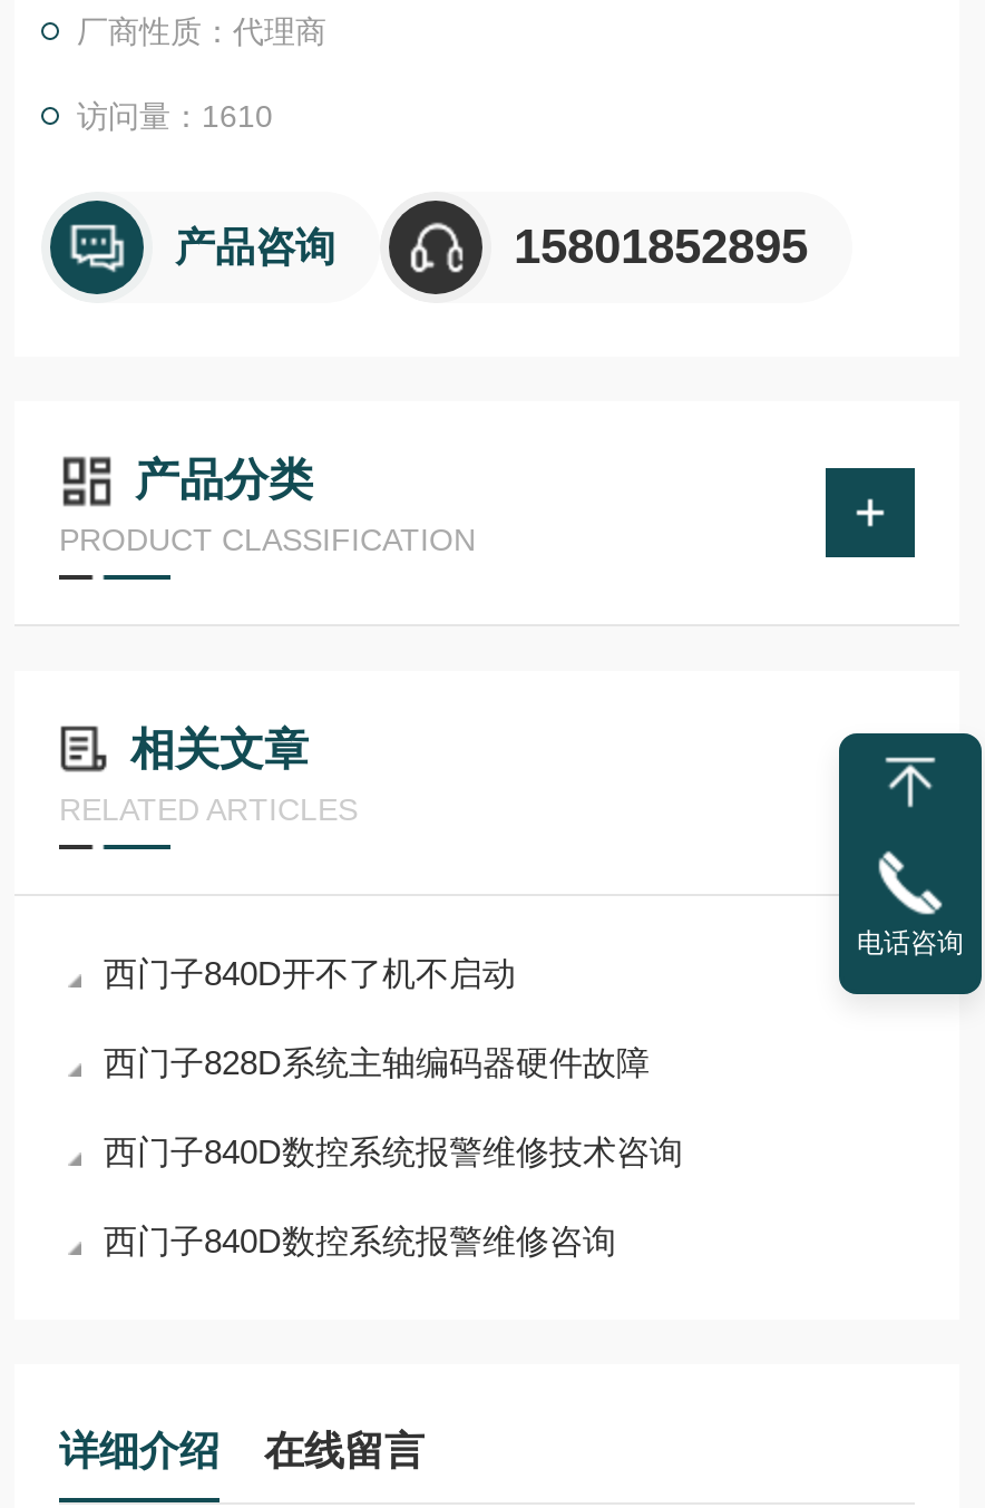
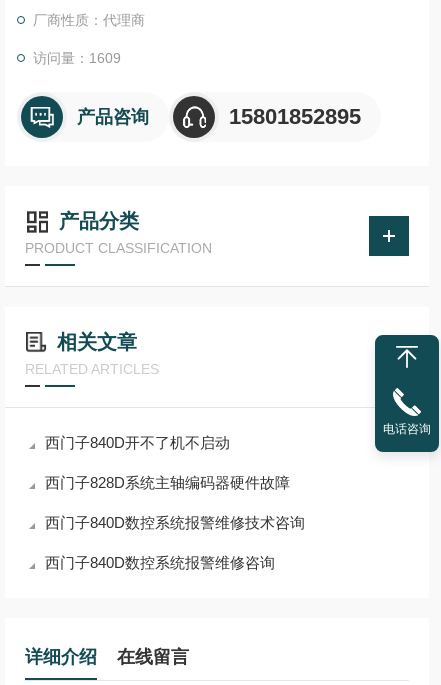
[77,98,273,134] 访问量：1610 -> [33,50,121,66] 访问量：1609

